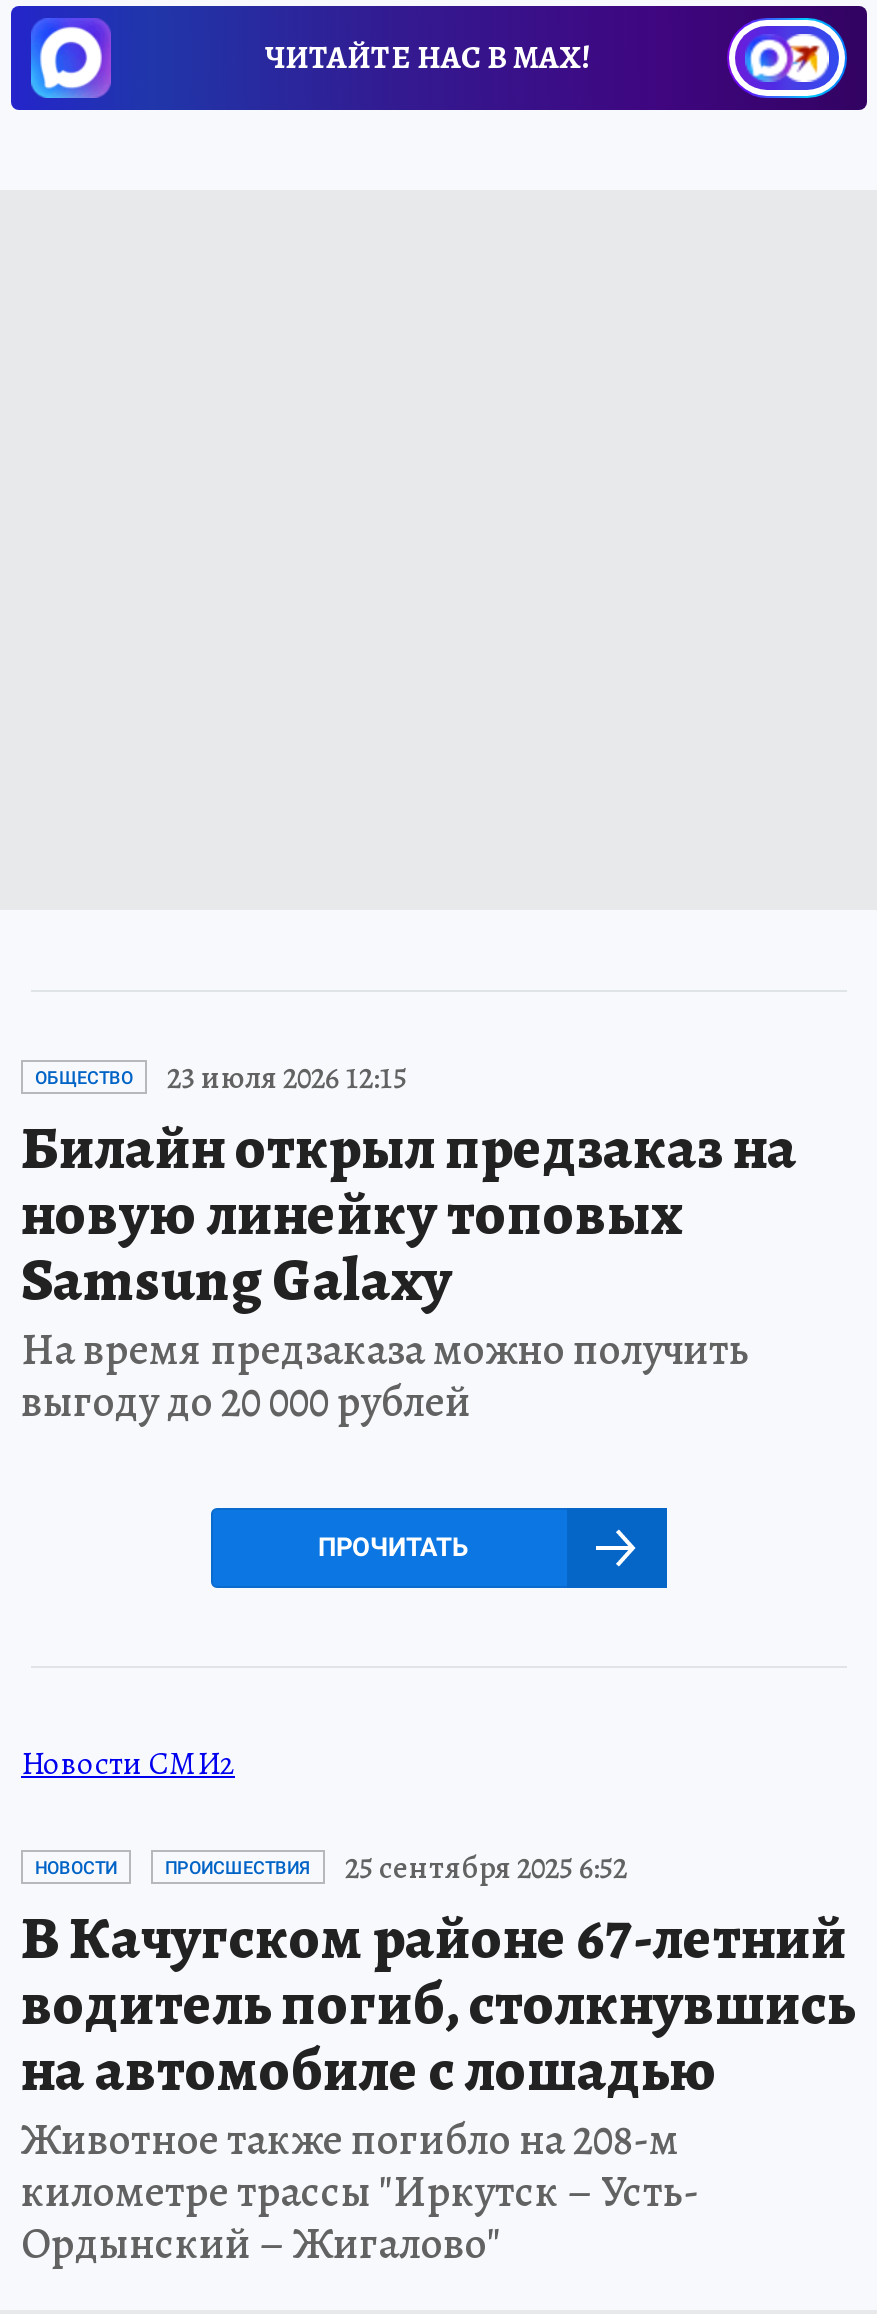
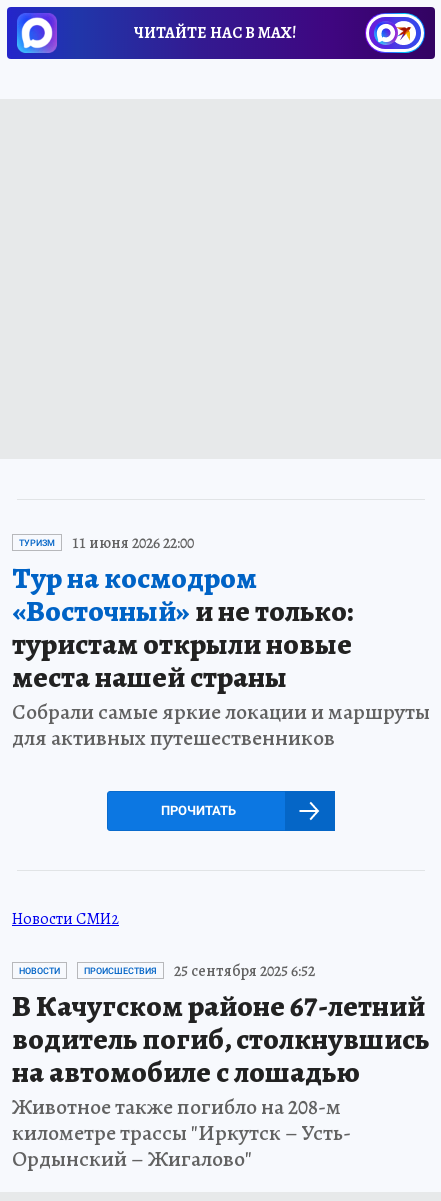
[21,1055,797,1431] ОБЩЕСТВО | 23 июля 2026 12:15 | Билайн открыл предзаказ на | новую линейку топовых | Samsung Galaxy | На время предзаказа можно получить | выгоду до 20 000 рублей -> [12,532,430,753] ТУРИЗМ | 11 июня 2026 22:00 | Тур на космодром | «Восточный»и не только: | туристам открыли новые | места нашей страны | Собрали самые яркие локации и маршруты | для активных путешественников

